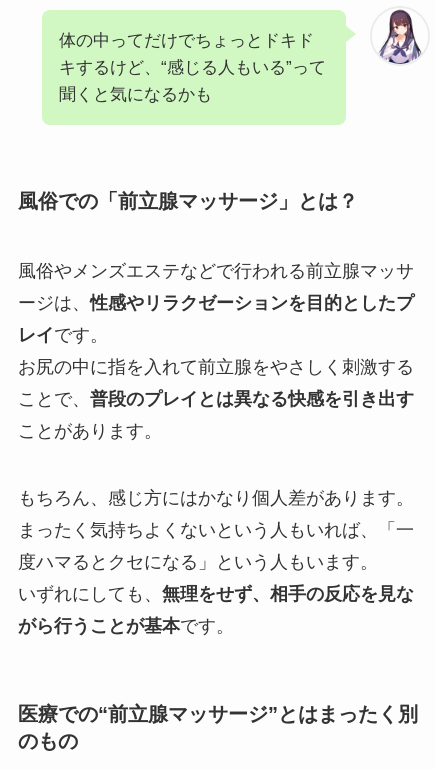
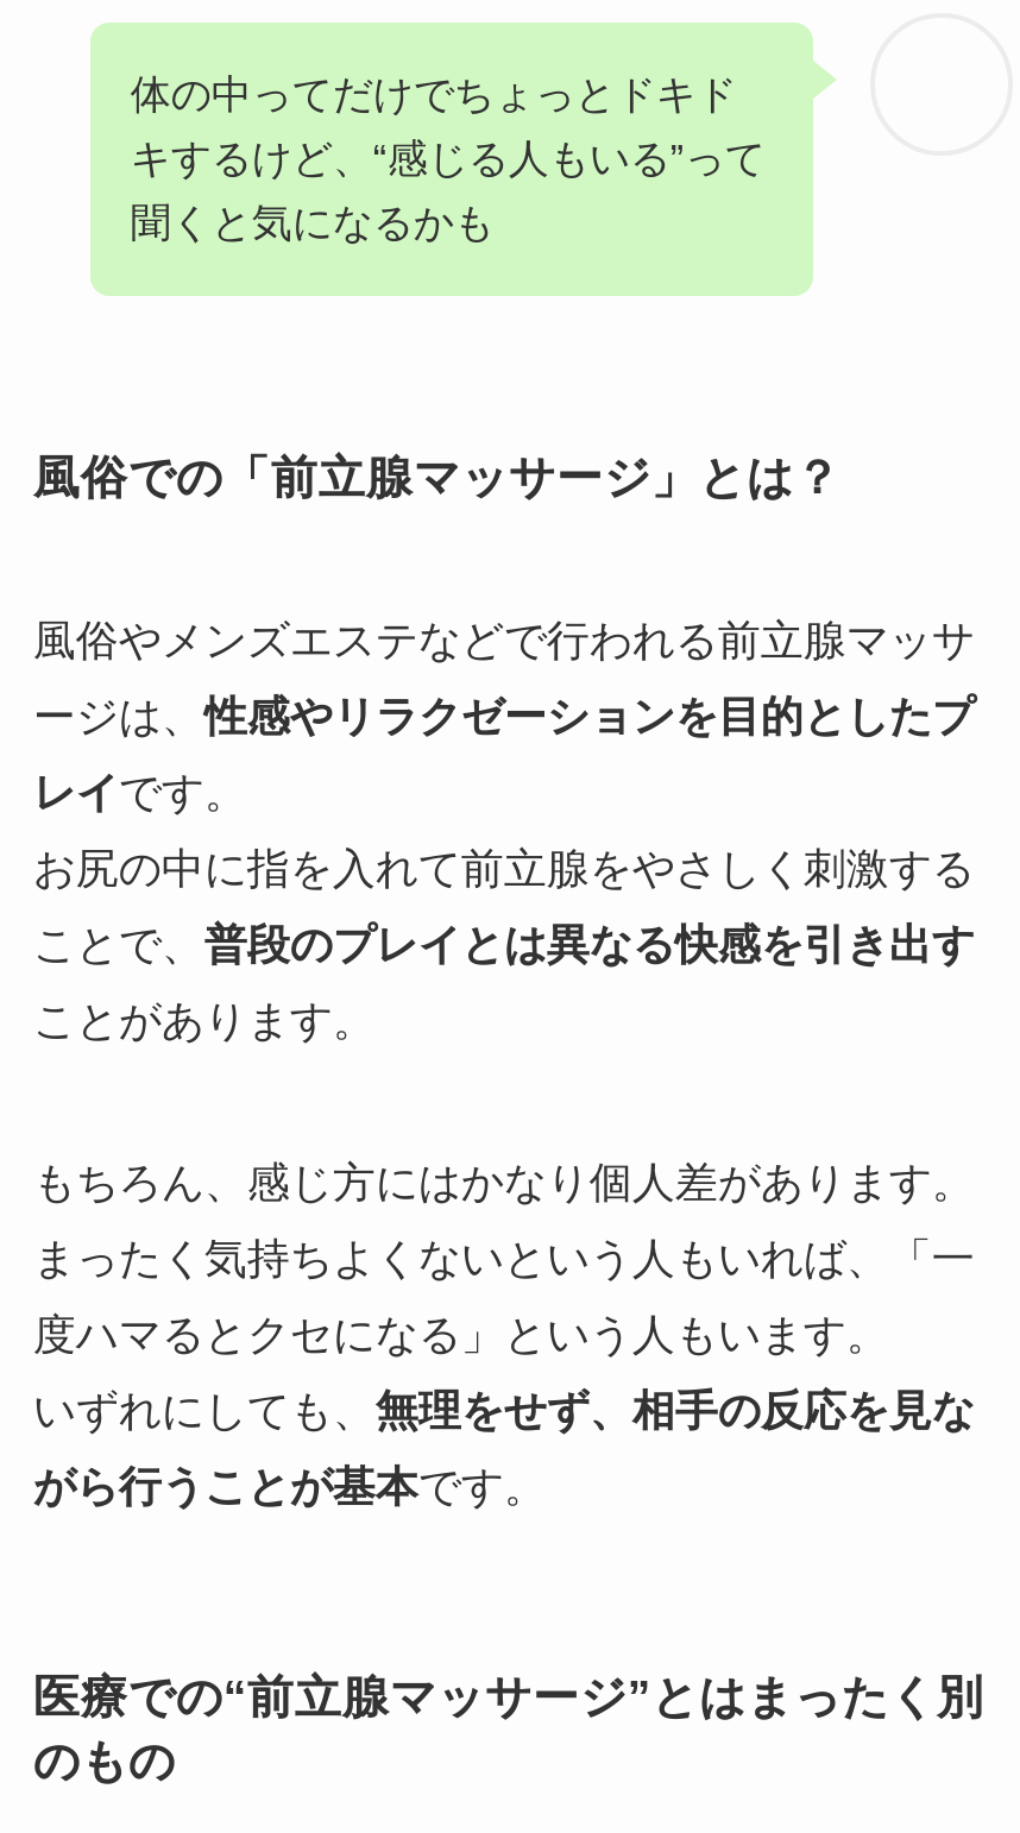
[379,9,422,65] [image] -> none

